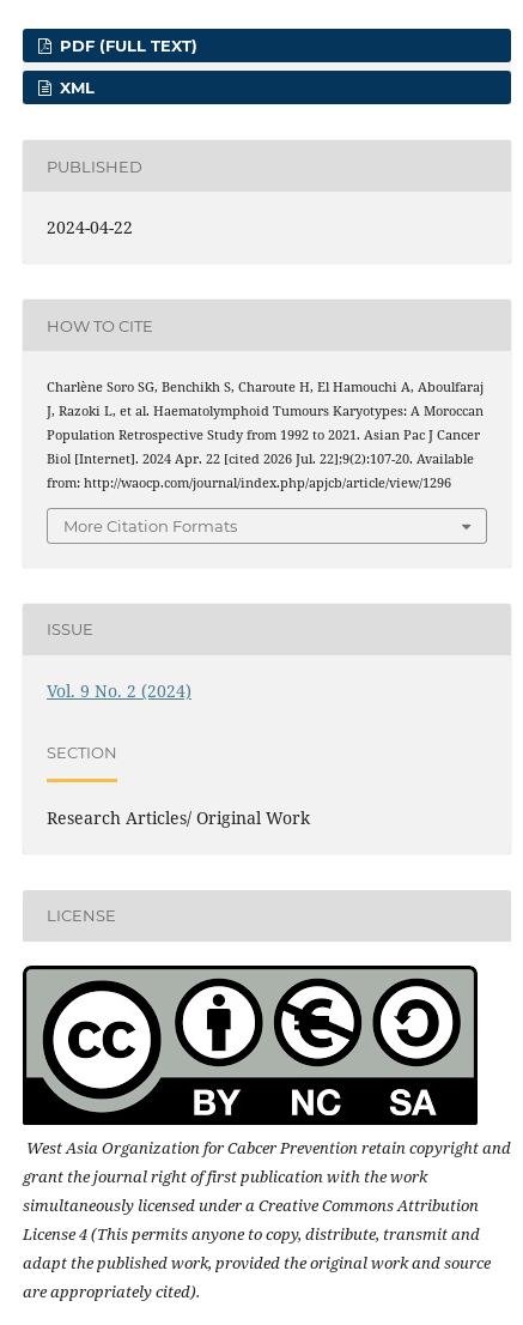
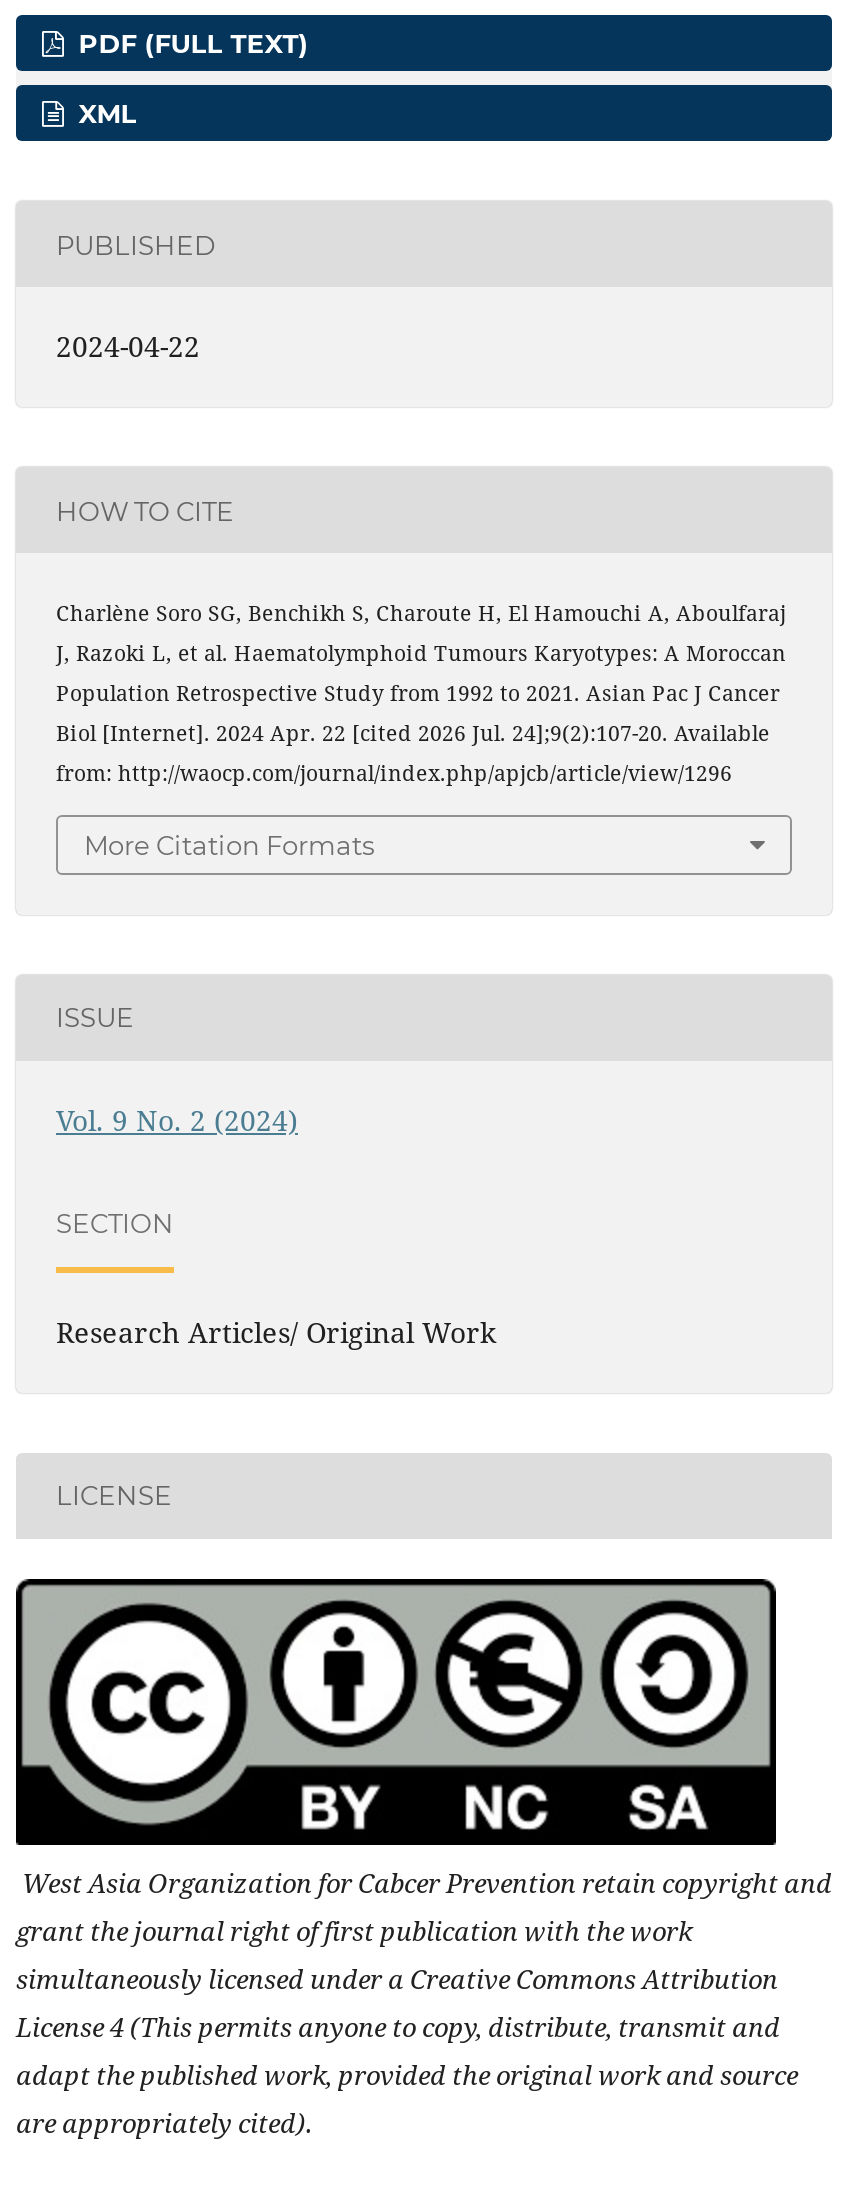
[47,451,474,467] Biol [Internet]. 2024 Apr. 22 [cited 2026 Jul. 22];9(2):107-20. Available -> [56,719,770,747] Biol [Internet]. 2024 Apr. 22 [cited 2026 Jul. 24];9(2):107-20. Available

